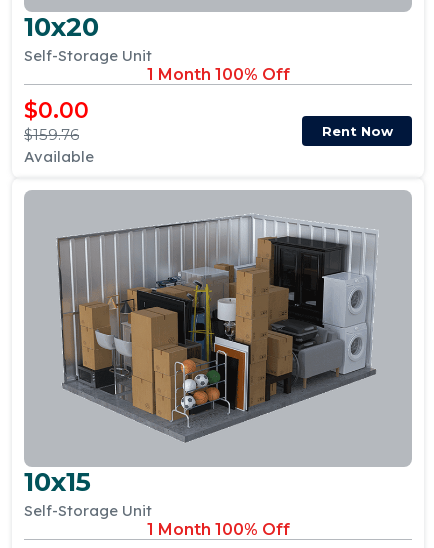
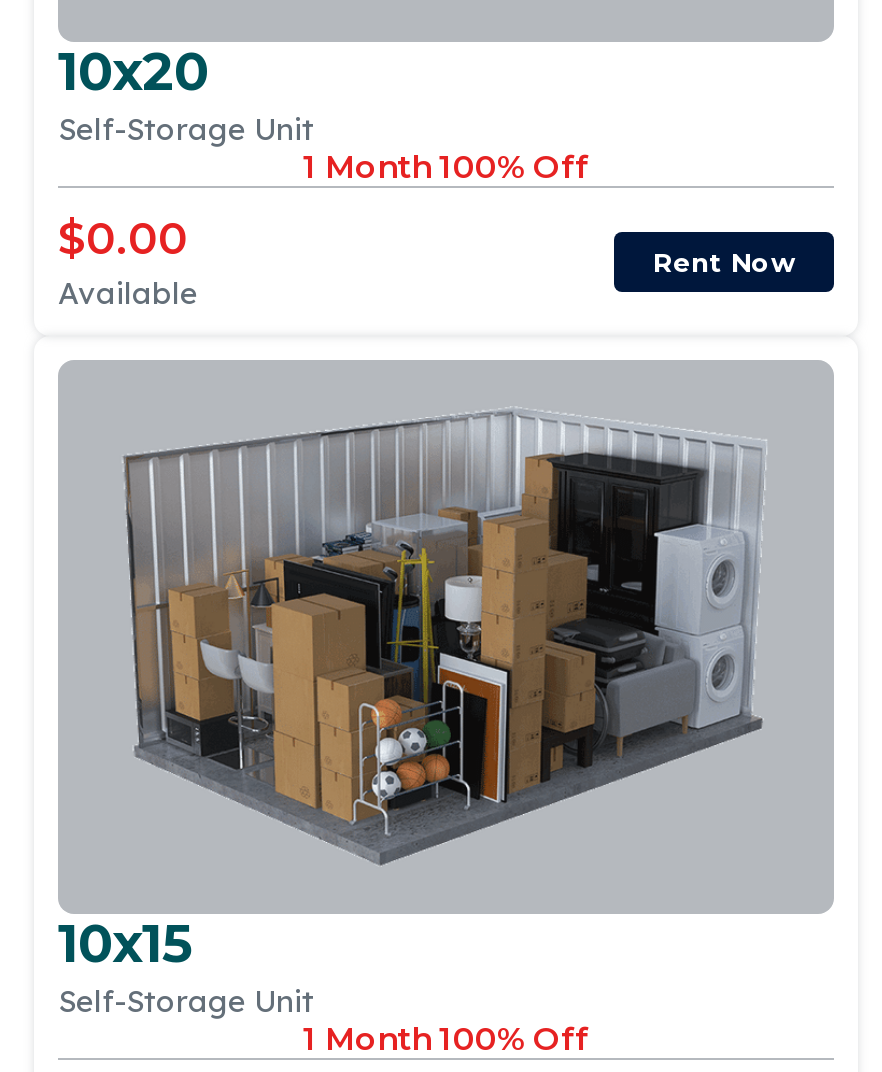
[24,125,79,144] $159.76 -> none

